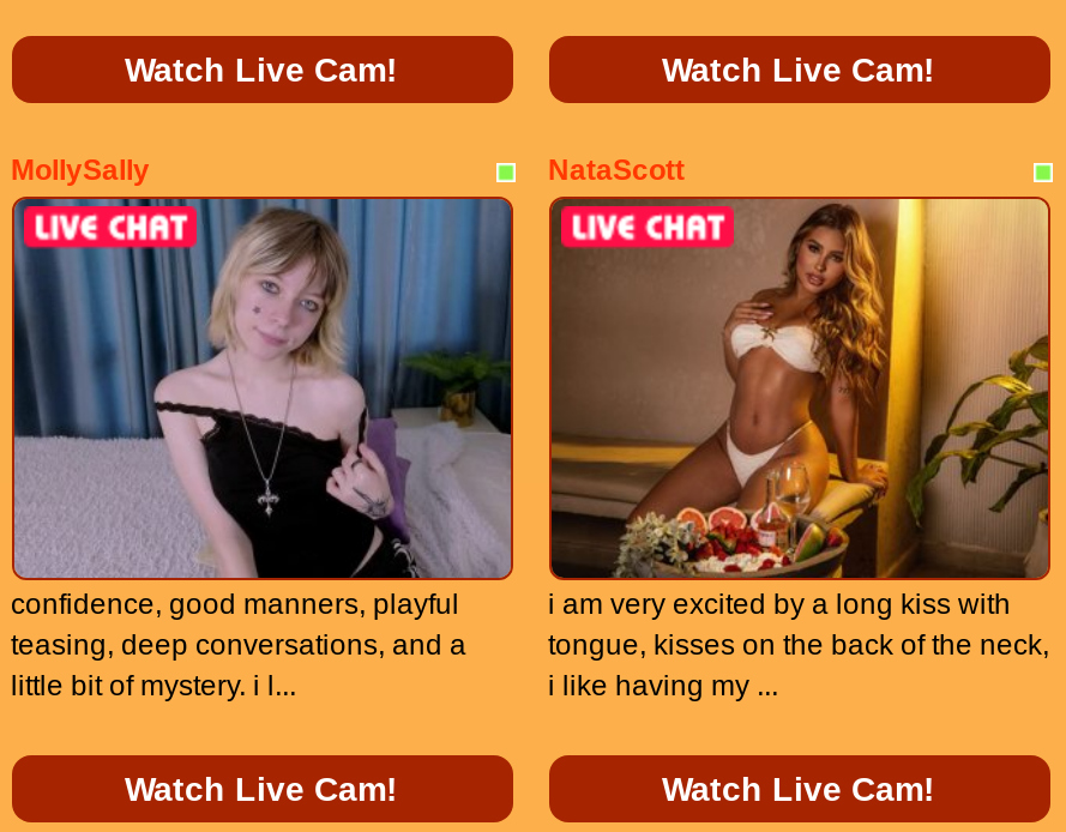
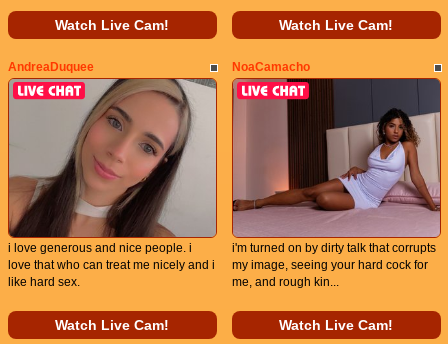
[11,153,513,578] [image] | MollySally -> [7,60,217,236] [image] | AndreaDuquee
[548,153,1053,571] [image] | NataScott -> [231,60,442,234] [image] | NoaCamacho
[11,587,466,703] confidence, good manners, playful | teasing, deep conversations, and a | little bit of mystery. i l... -> [7,241,214,289] i love generous and nice people. i | love that who can treat me nicely and i | like hard sex.
[548,587,1049,703] i am very excited by a long kiss with | tongue, kisses on the back of the neck, | i like having my ... -> [231,241,435,289] i'm turned on by dirty talk that corrupts | my image, seeing your hard cock for | me, and rough kin...

